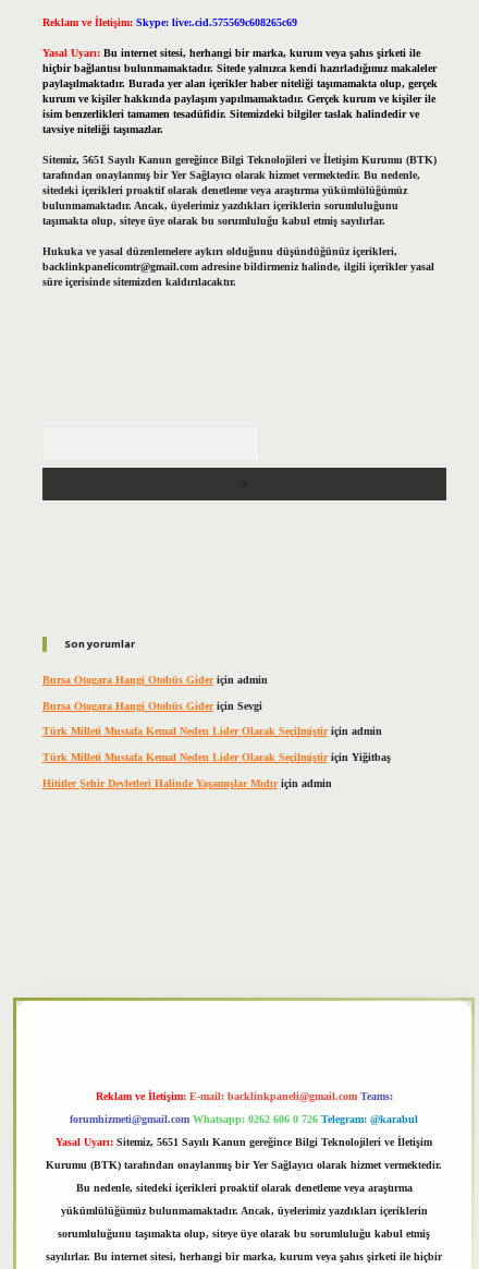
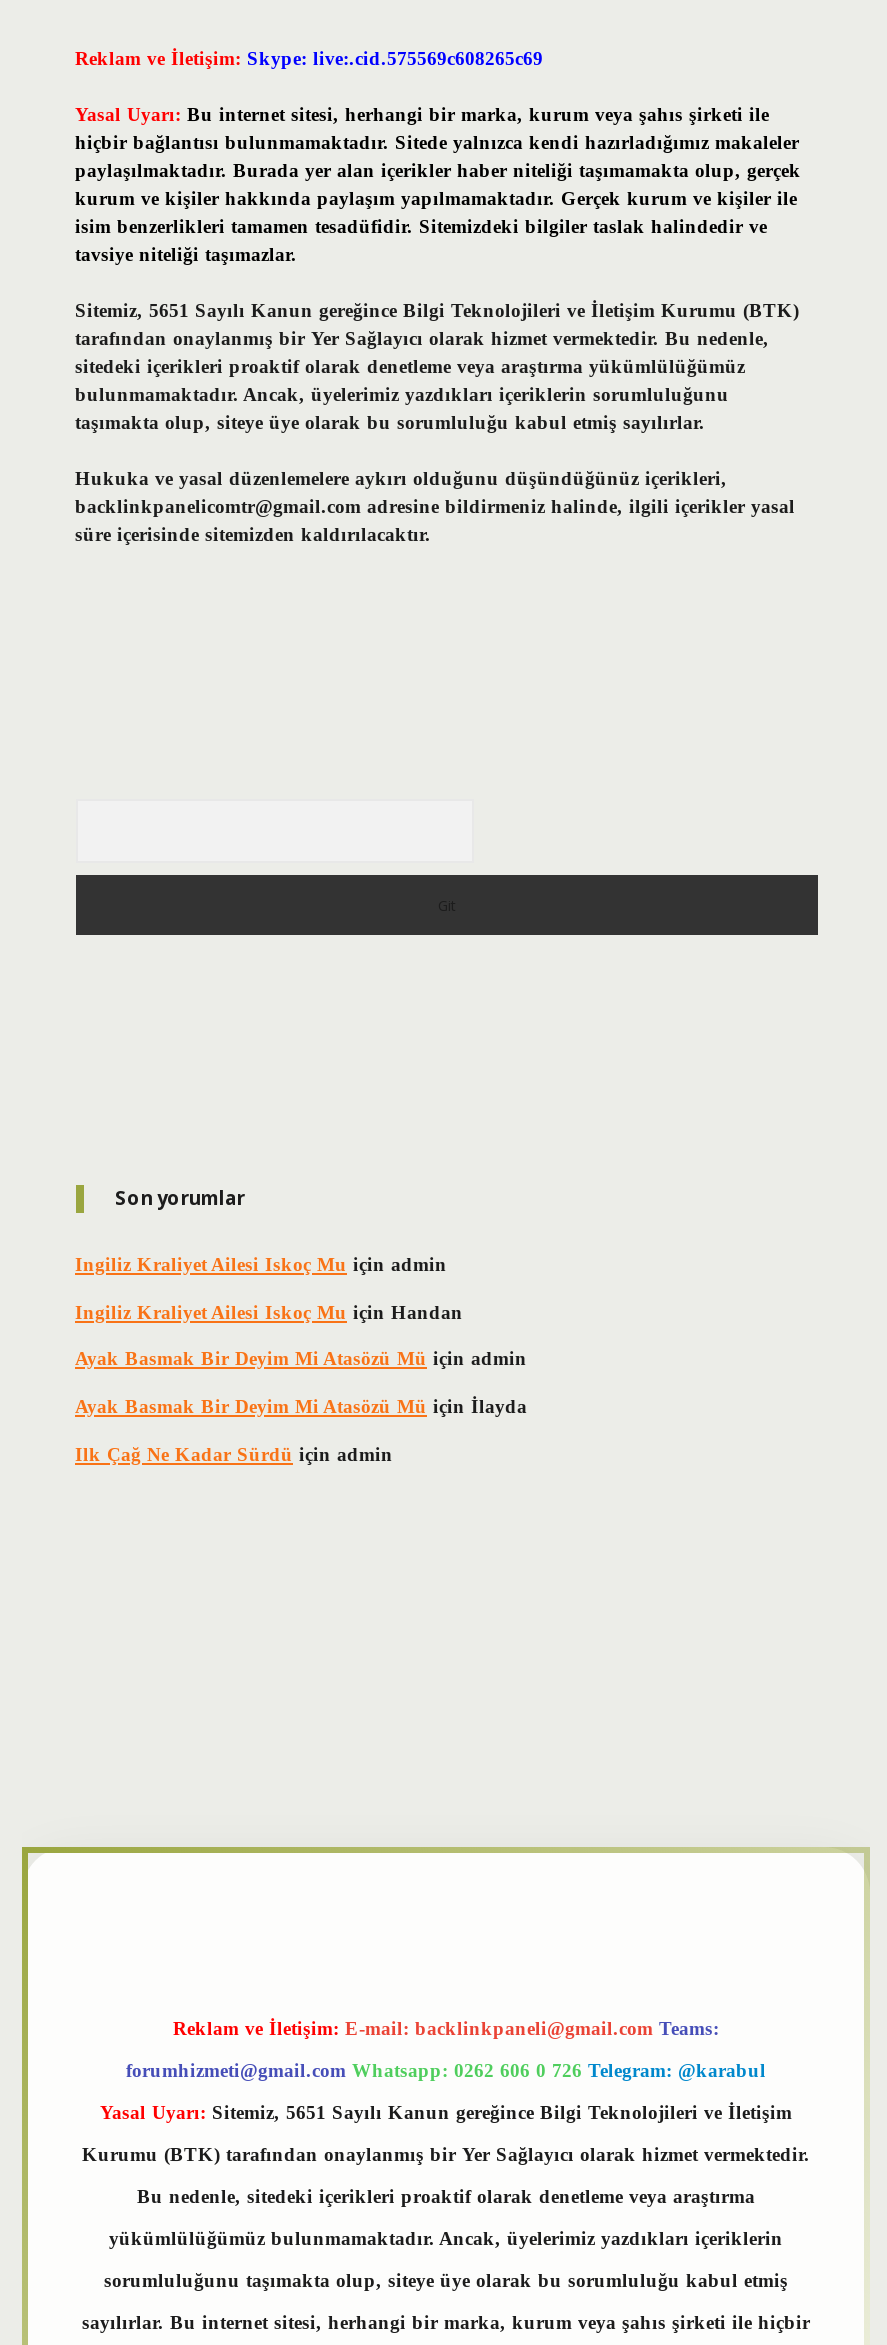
[42,674,267,686] Bursa Otogara Hangi Otobüs Gider için admin -> [75,1253,447,1275] Ingiliz Kraliyet Ailesi Iskoç Mu için admin
[42,700,262,712] Bursa Otogara Hangi Otobüs Gider için Sevgi -> [75,1301,463,1323] Ingiliz Kraliyet Ailesi Iskoç Mu için Handan
[42,725,382,737] Türk Milleti Mustafa Kemal Neden Lider Olarak Seçilmiştir için admin -> [75,1348,527,1370] Ayak Basmak Bir Deyim Mi Atasözü Mü için admin
[42,751,390,763] Türk Milleti Mustafa Kemal Neden Lider Olarak Seçilmiştir için Yiğitbaş -> [75,1395,527,1417] Ayak Basmak Bir Deyim Mi Atasözü Mü için İlayda
[42,777,331,789] Hititler Şehir Devletleri Halinde Yaşamışlar Mıdır için admin -> [75,1442,393,1464] Ilk Çağ Ne Kadar Sürdü için admin

